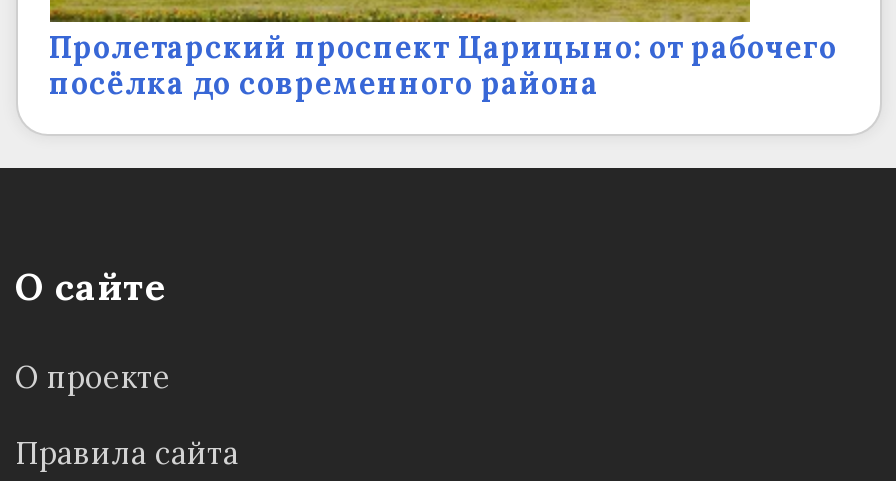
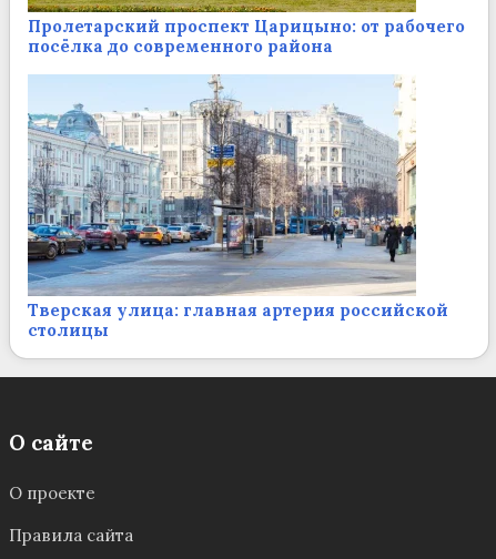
none -> [27,75,448,340] [image] | Тверская улица: главная артерия российской | столицы

